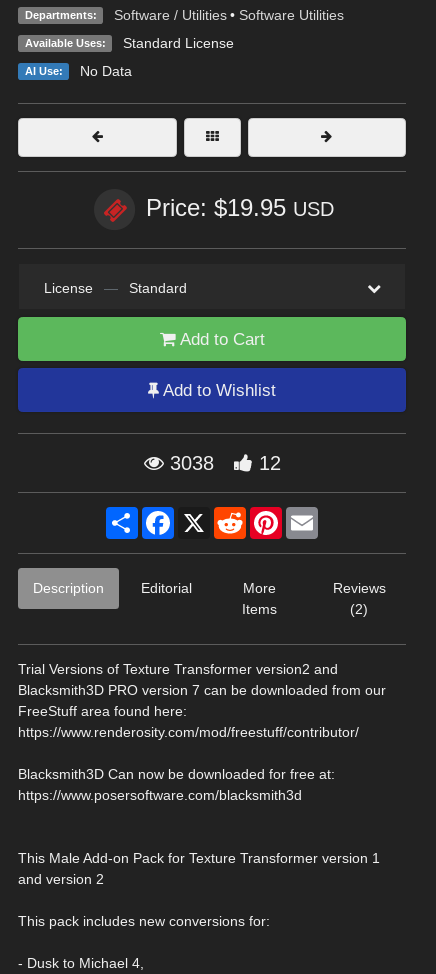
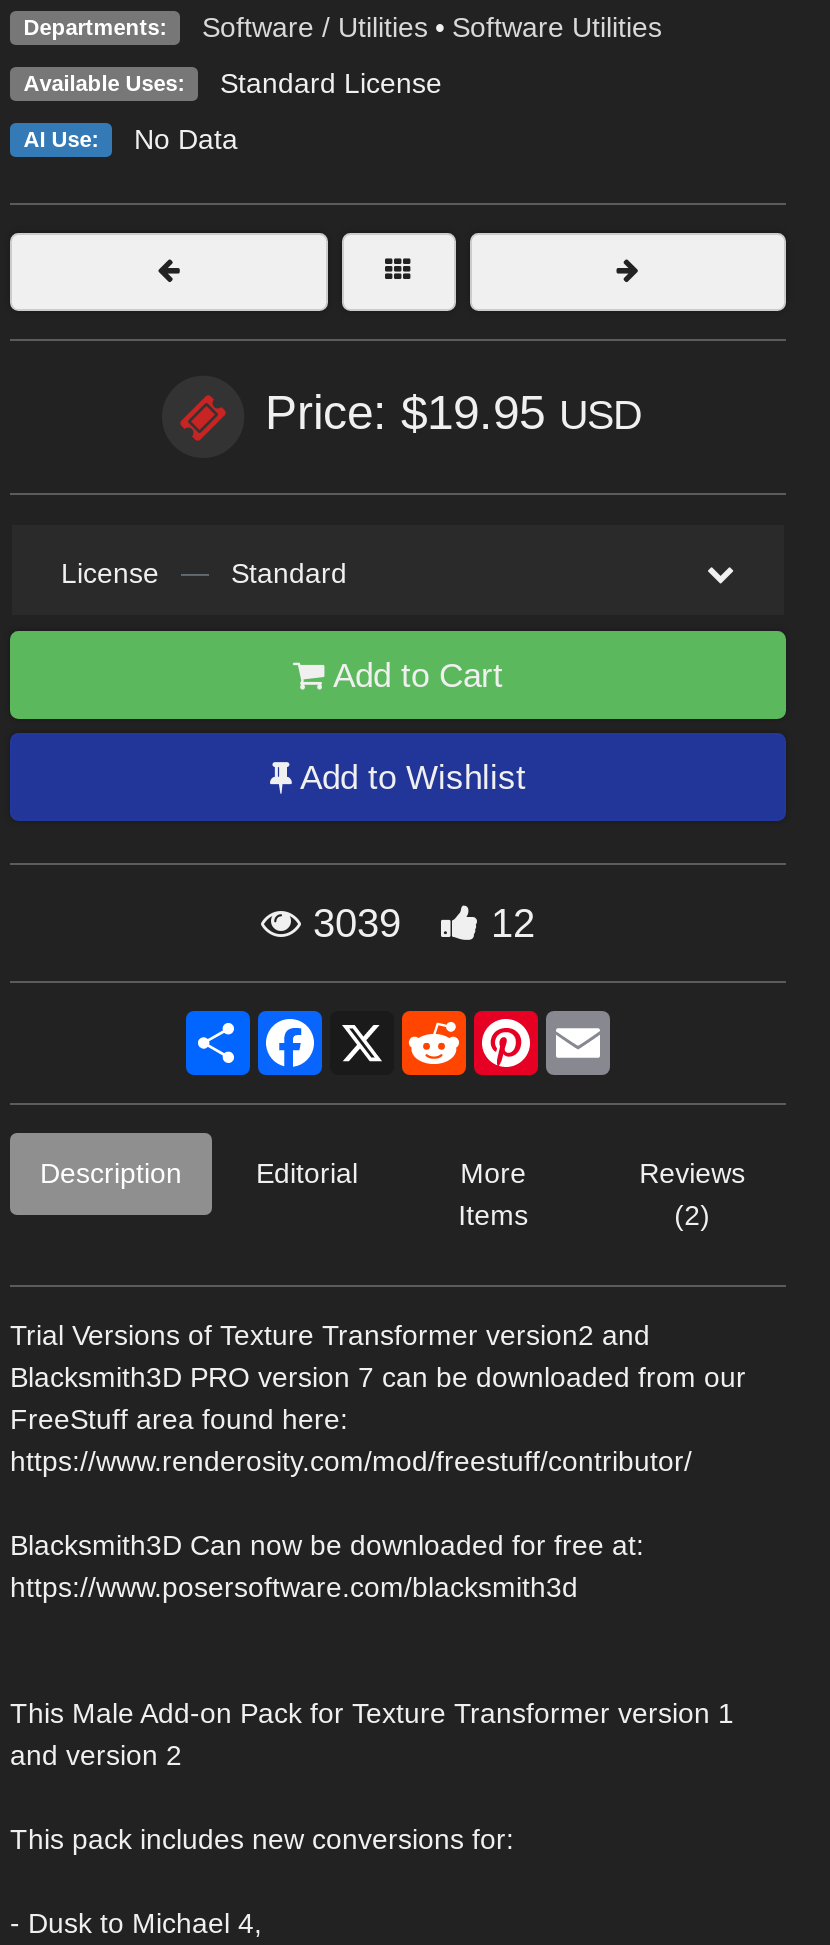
[163,452,280,474] 3038 12 -> [301,901,535,945] 3039 12

